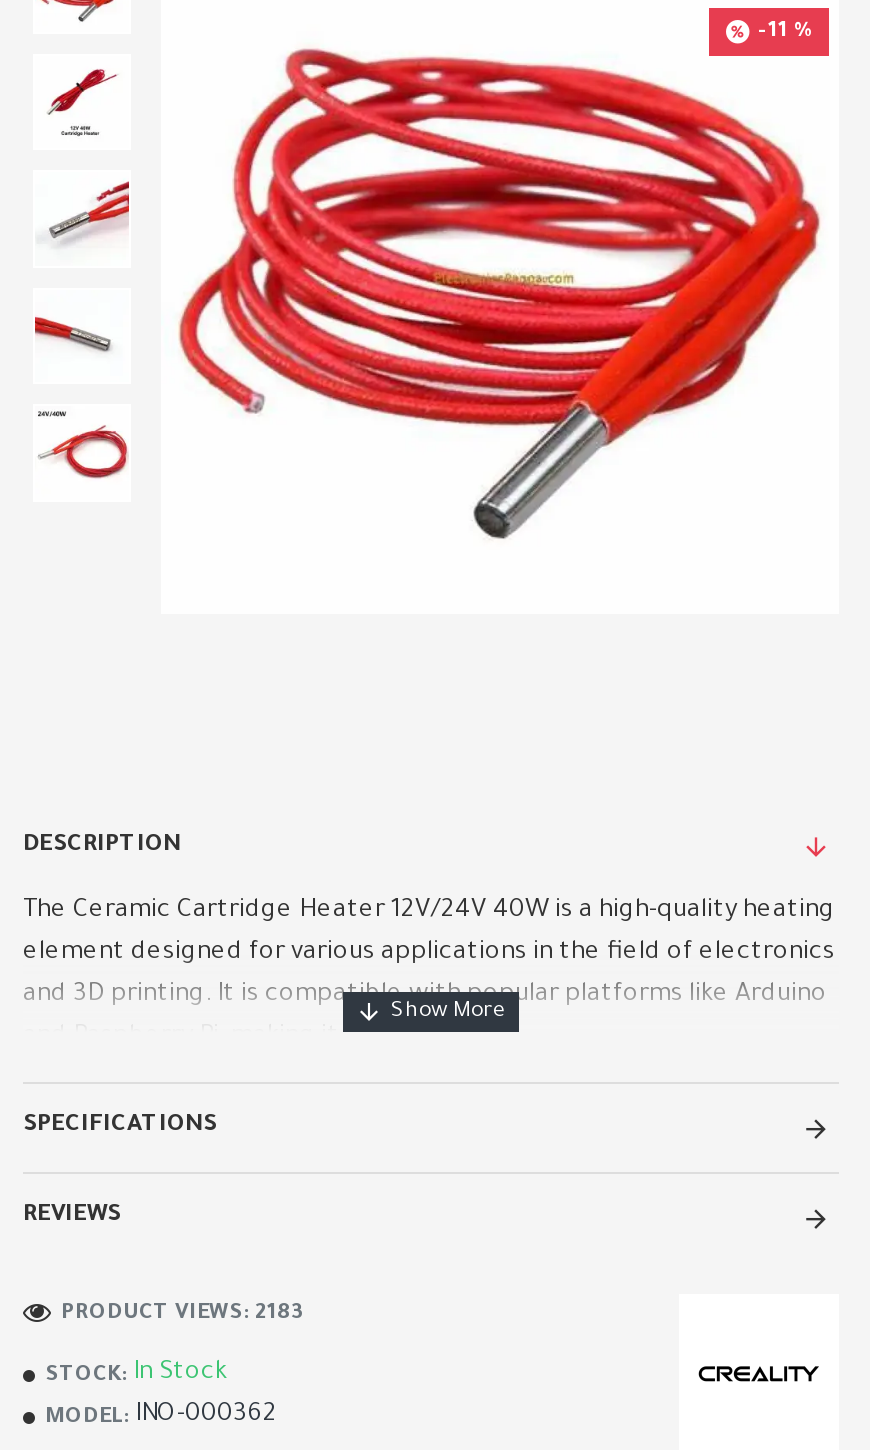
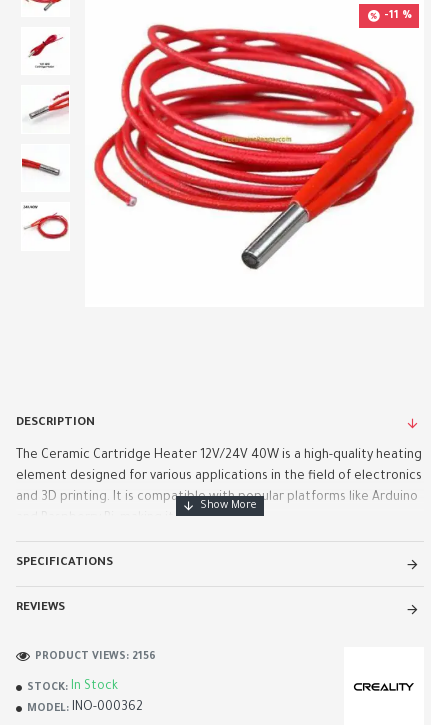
[61,1301,305,1325] PRODUCT VIEWS: 2183 -> [35,650,156,662] PRODUCT VIEWS: 2156

